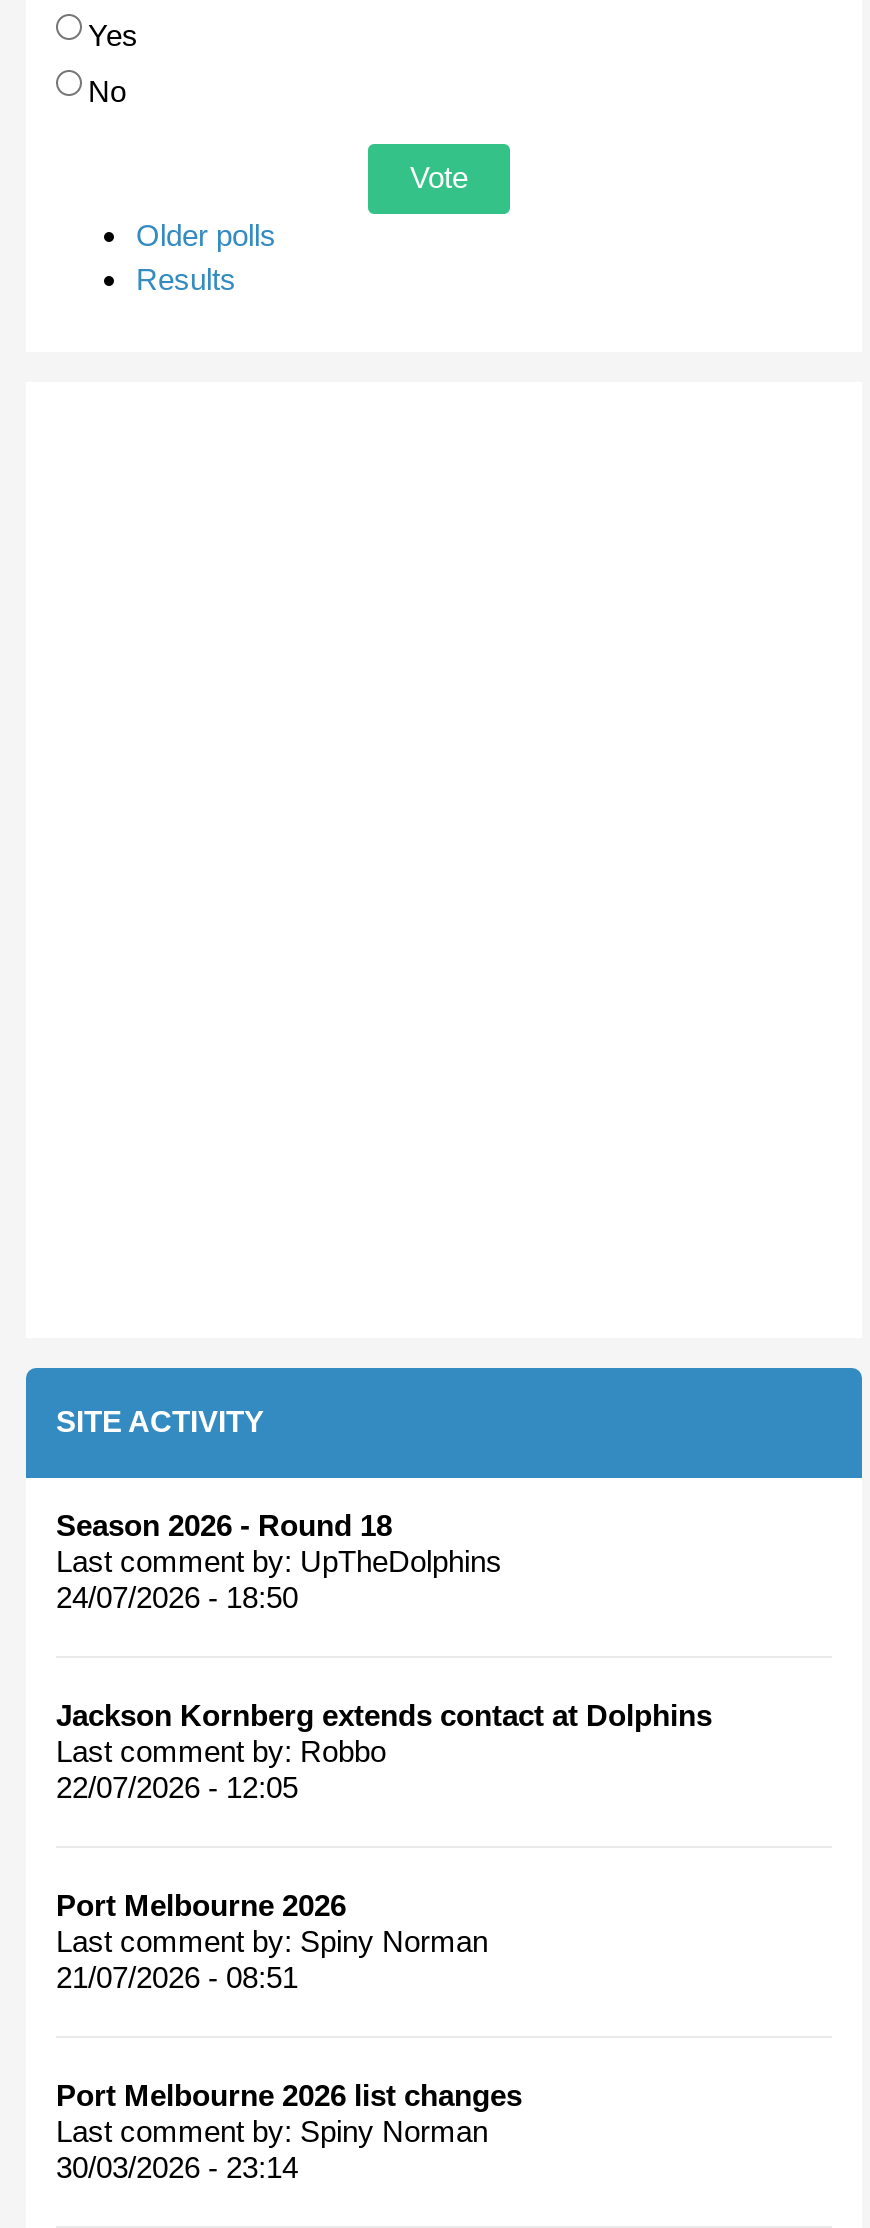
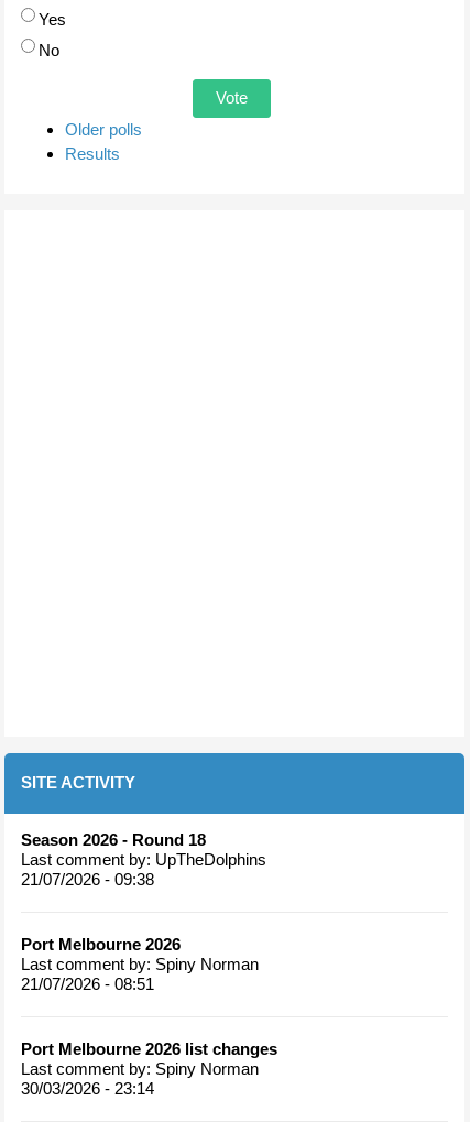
[56,1580,712,1804] 24/07/2026 - 18:50 | Jackson Kornberg extends contact at Dolphins | Last comment by: Robbo | 22/07/2026 - 12:05 -> [21,870,154,889] 21/07/2026 - 09:38

